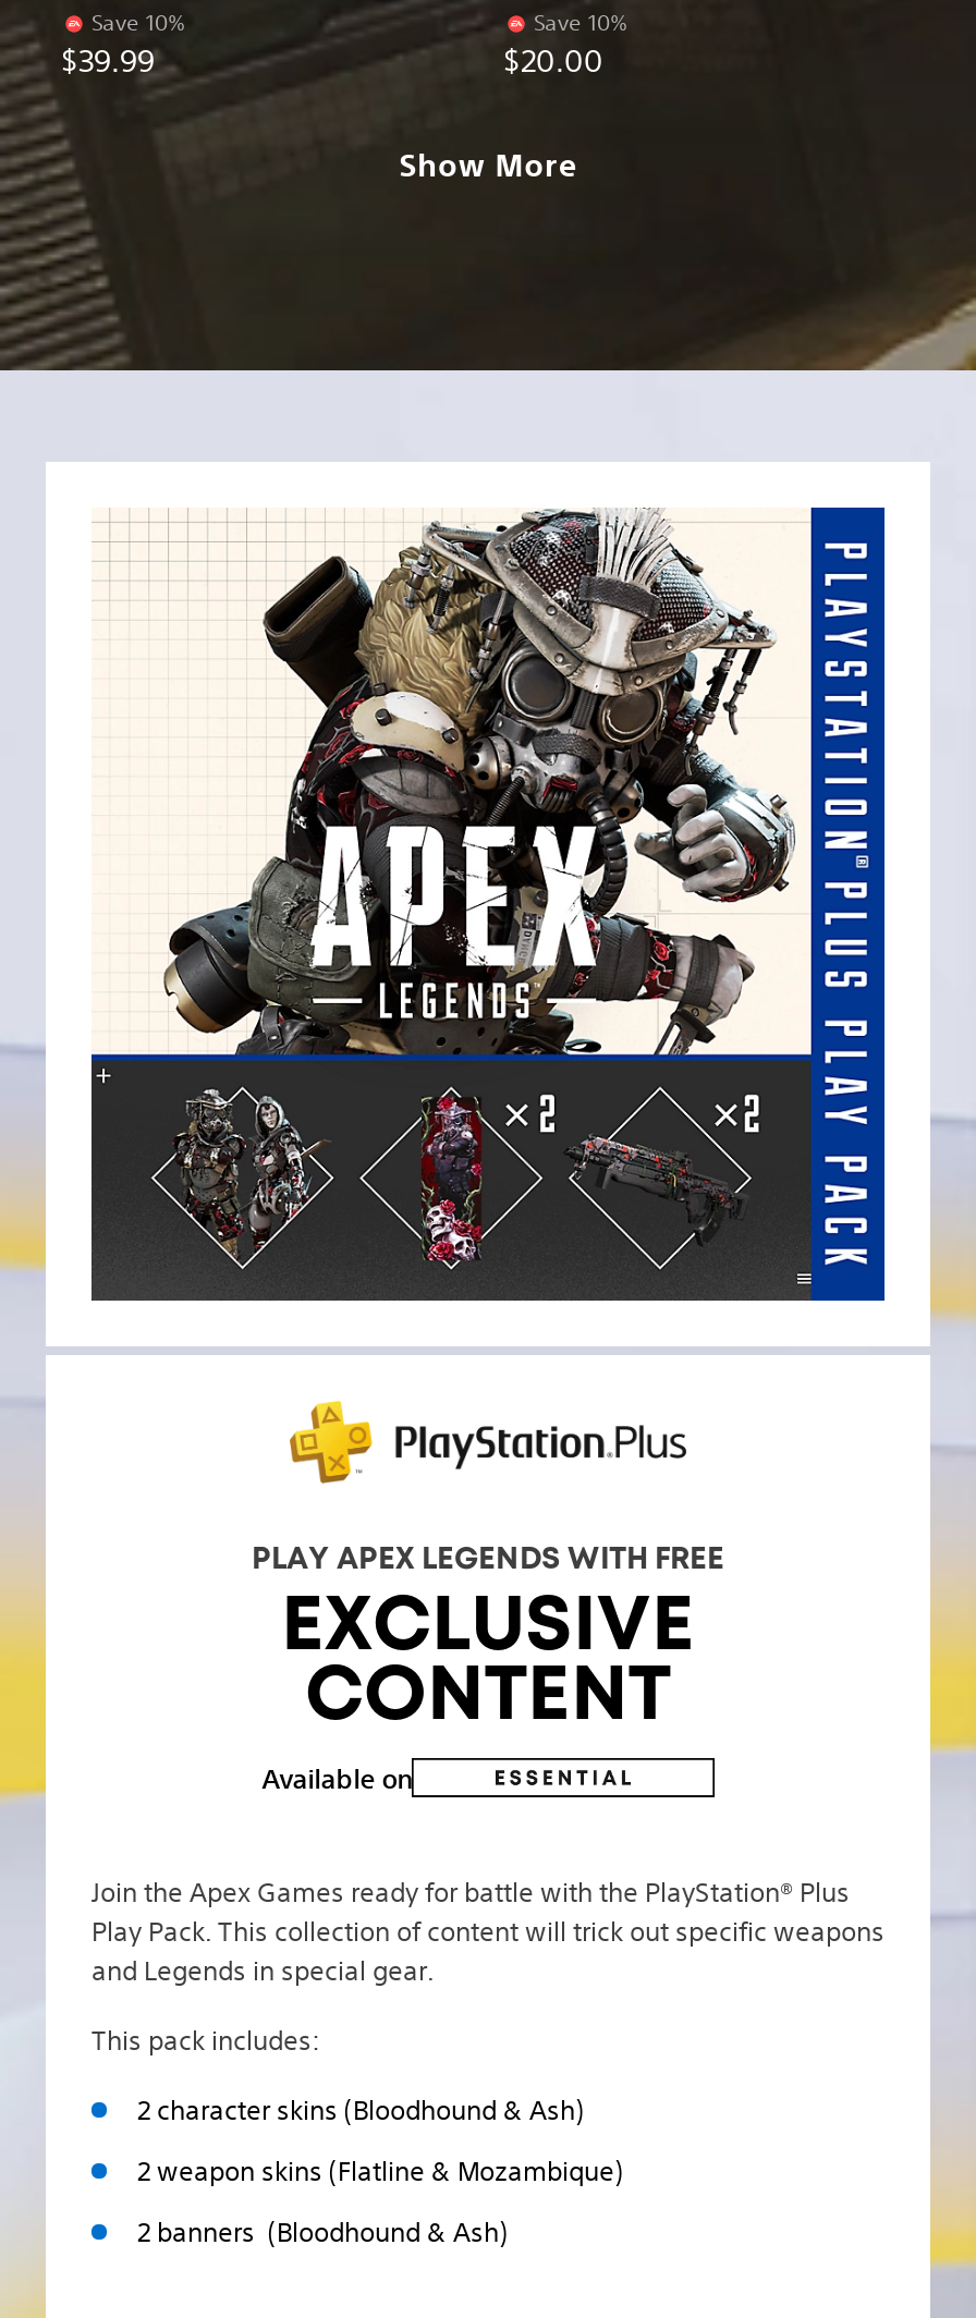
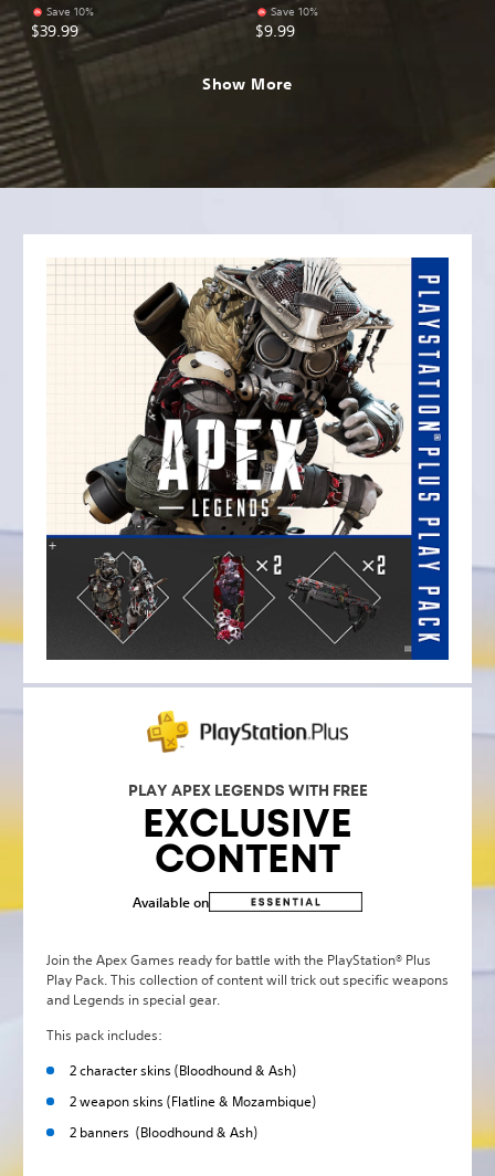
[503,42,603,81] $20.00 -> [255,21,295,41] $9.99

